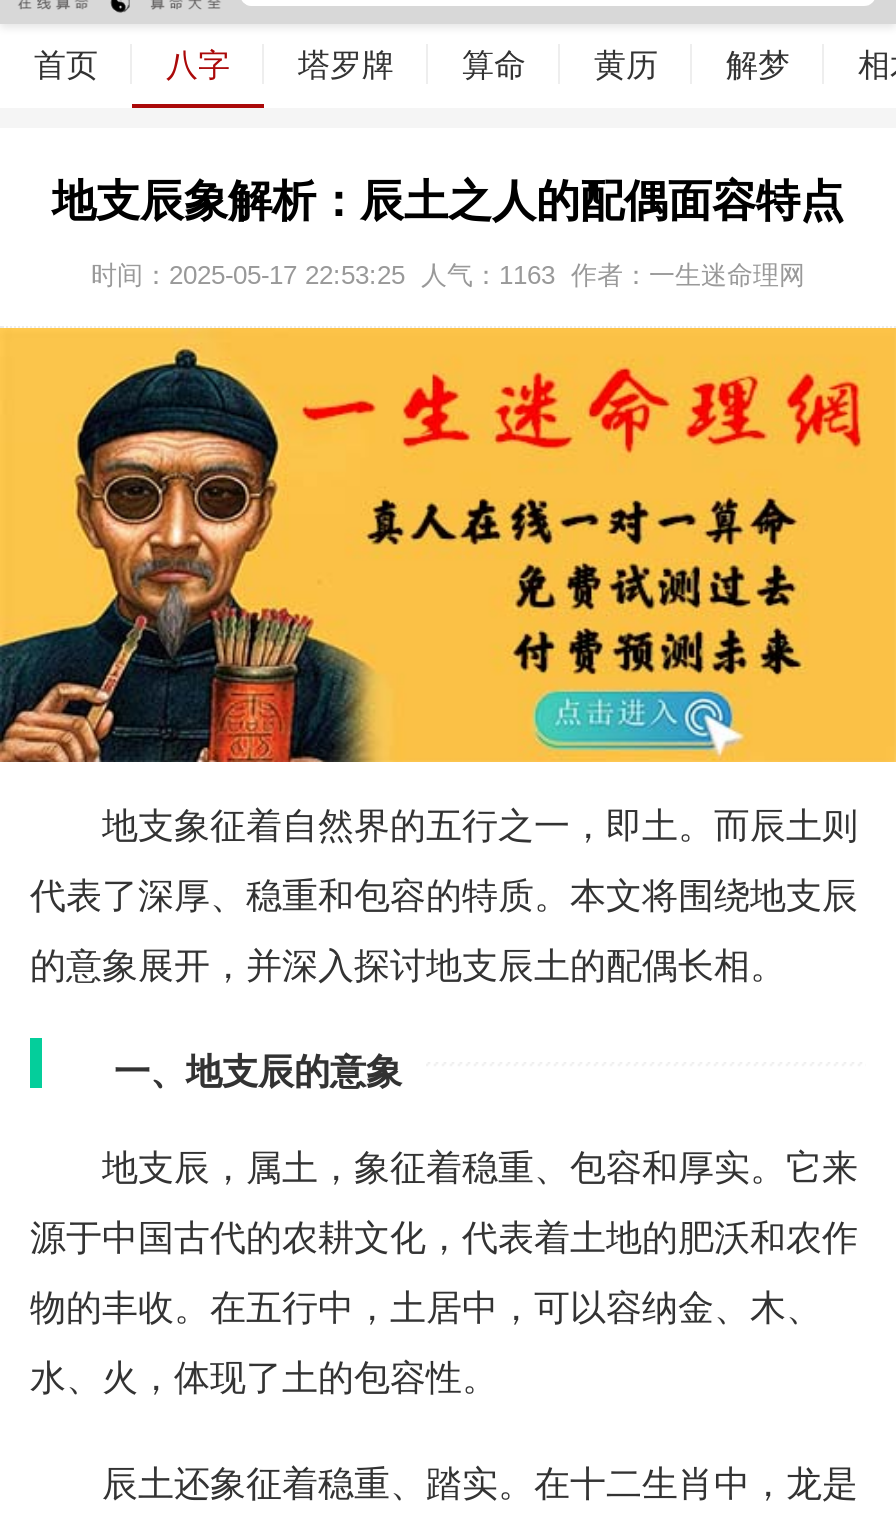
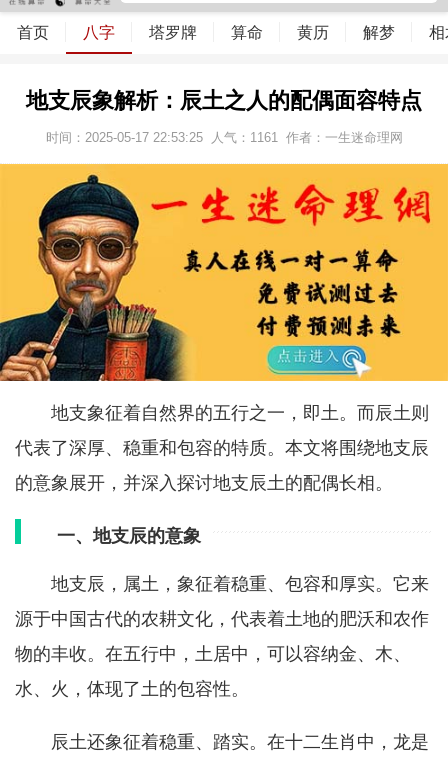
[91,260,805,290] 时间：2025-05-17 22:53:25 人气：1163 作者：一生迷命理网 -> [45,130,402,145] 时间：2025-05-17 22:53:25 人气：1161 作者：一生迷命理网

